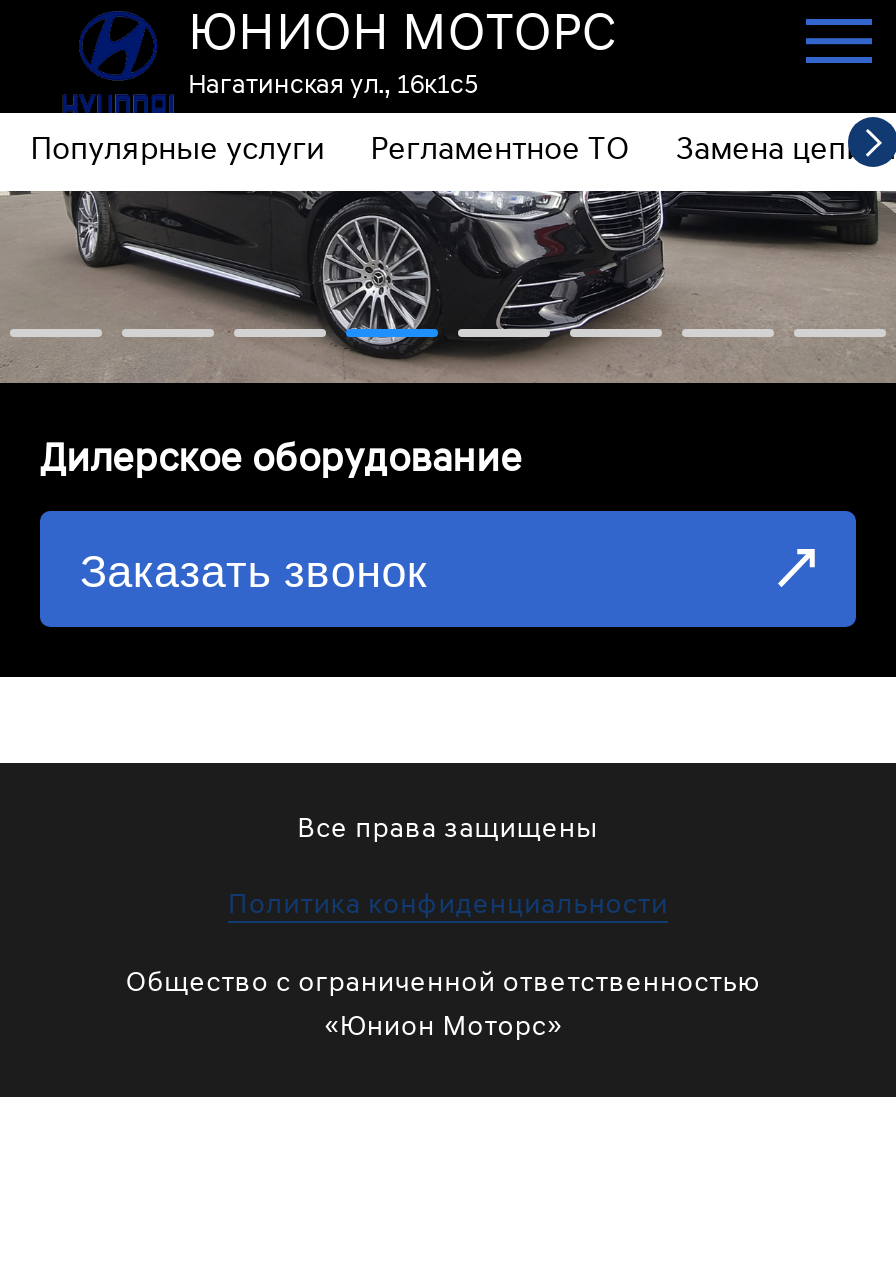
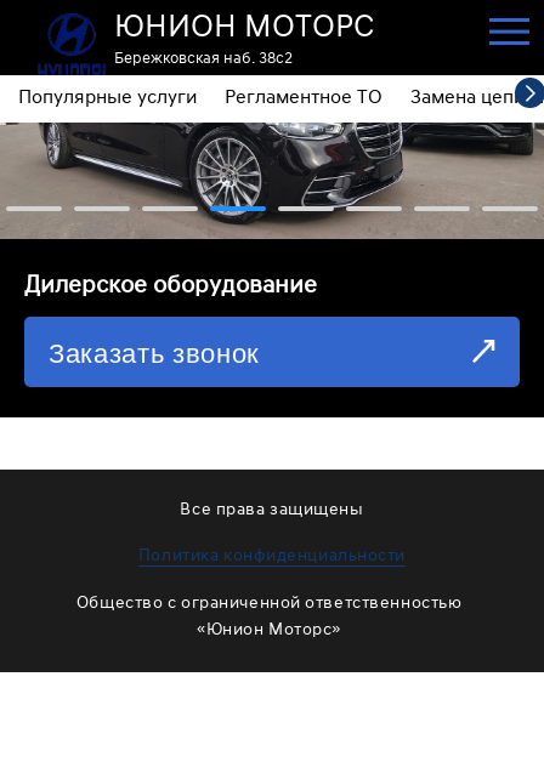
[188,74,478,100] Нагатинская ул., 16к1с5 -> [114,51,293,67] Бережковская наб. 38с2

